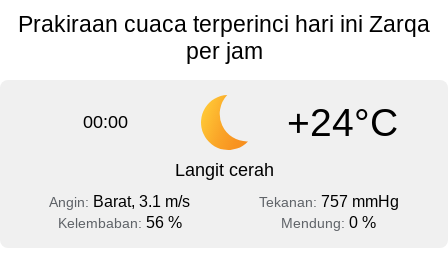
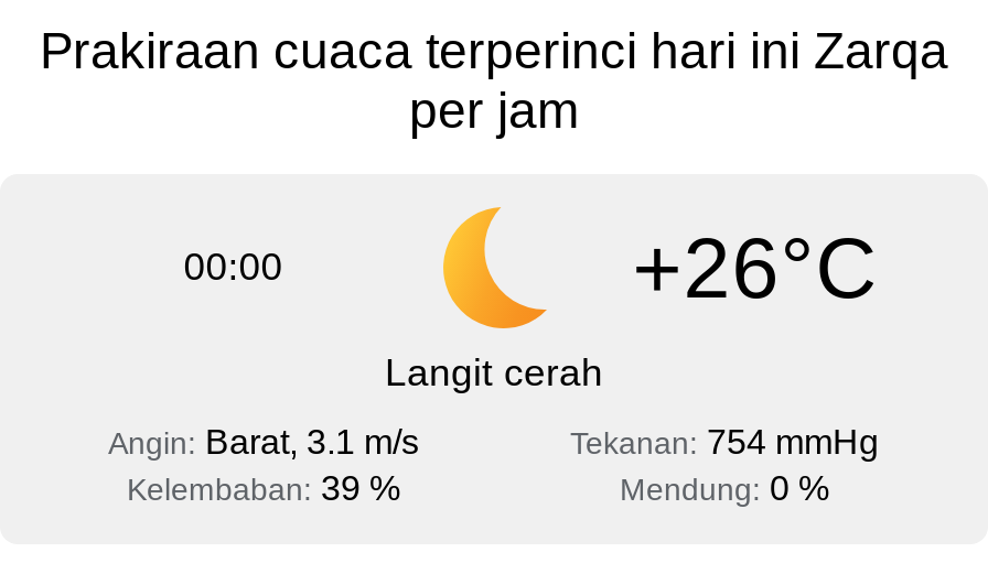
[287,101,398,144] +24°C -> [632,220,877,315] +26°C
[258,193,398,210] Tekanan: 757 mmHg -> [570,424,879,461] Tekanan: 754 mmHg
[57,214,181,231] Kelembaban: 56 % -> [127,470,400,507] Kelembaban: 39 %

